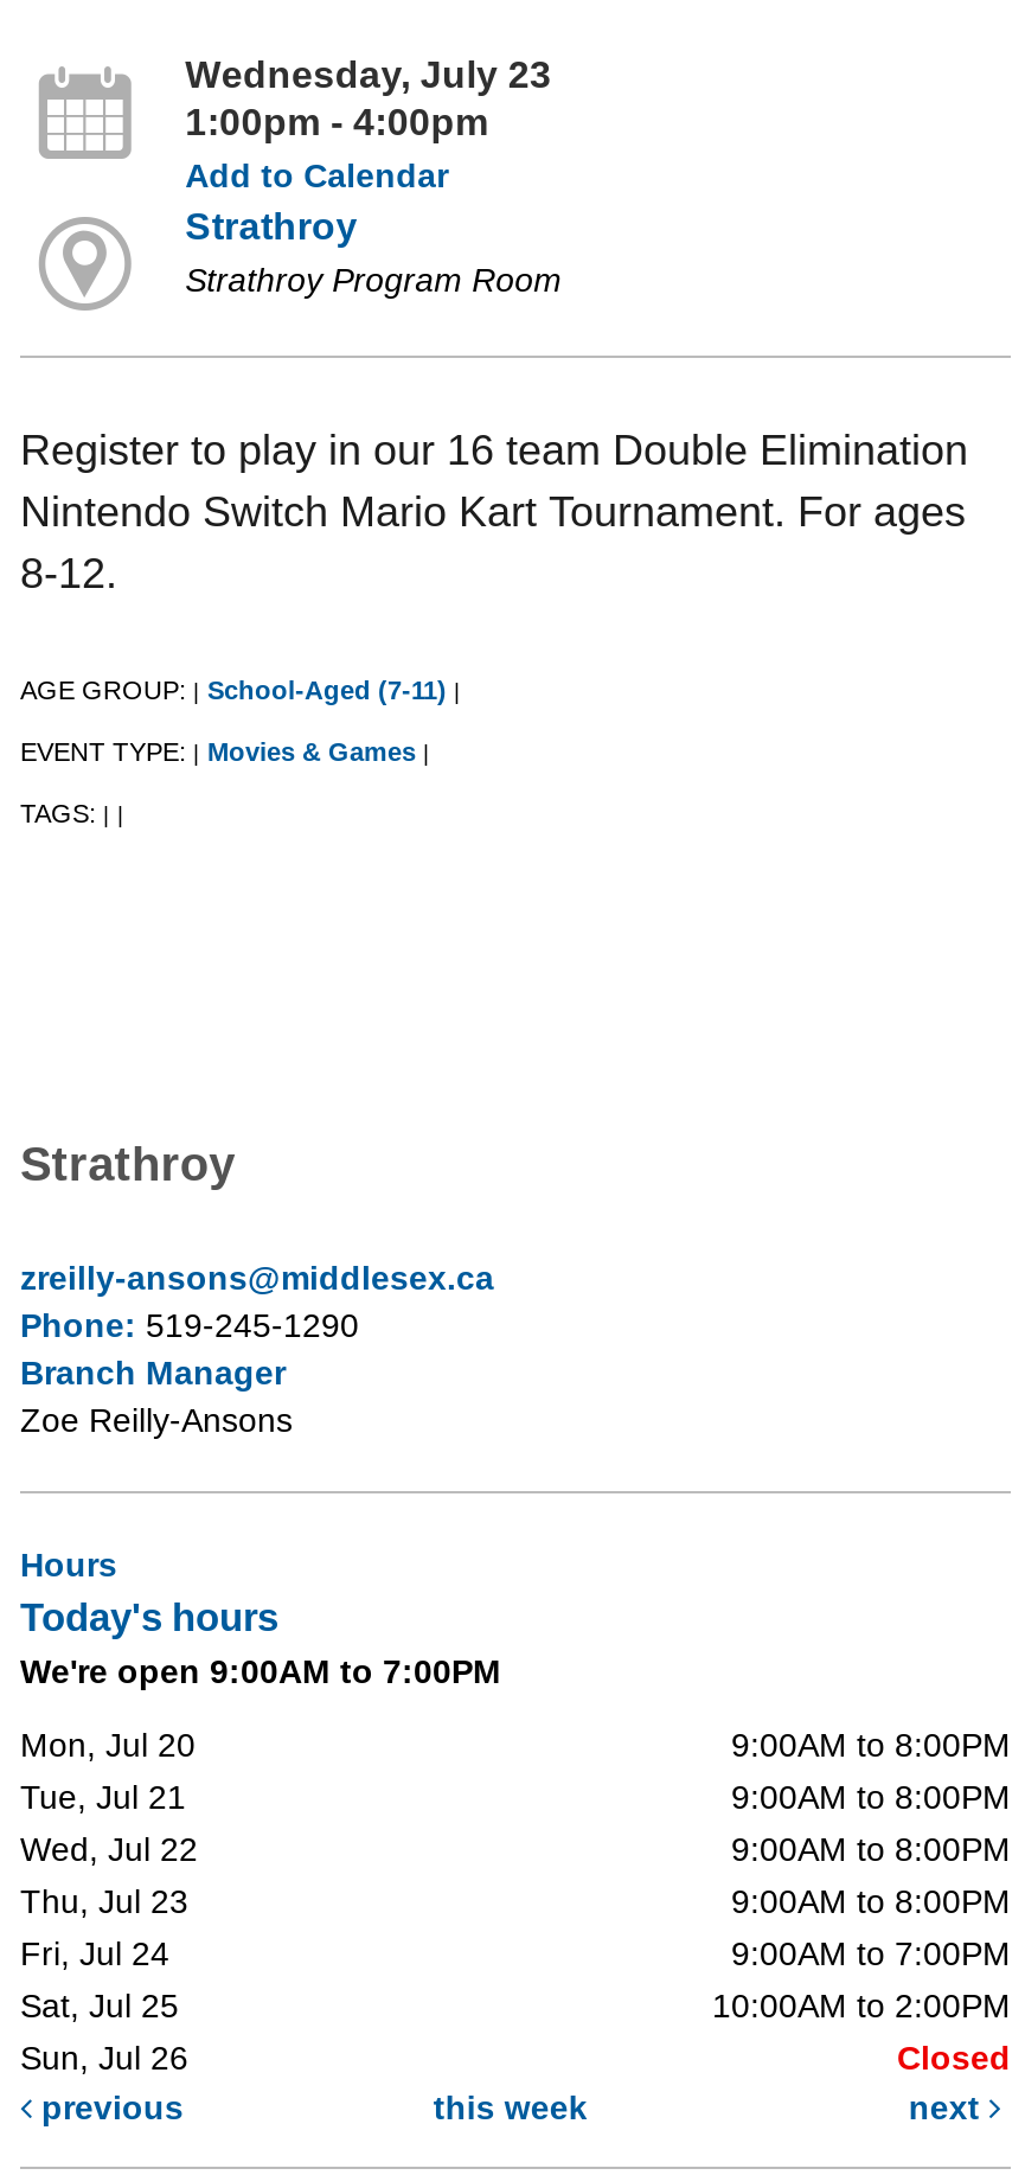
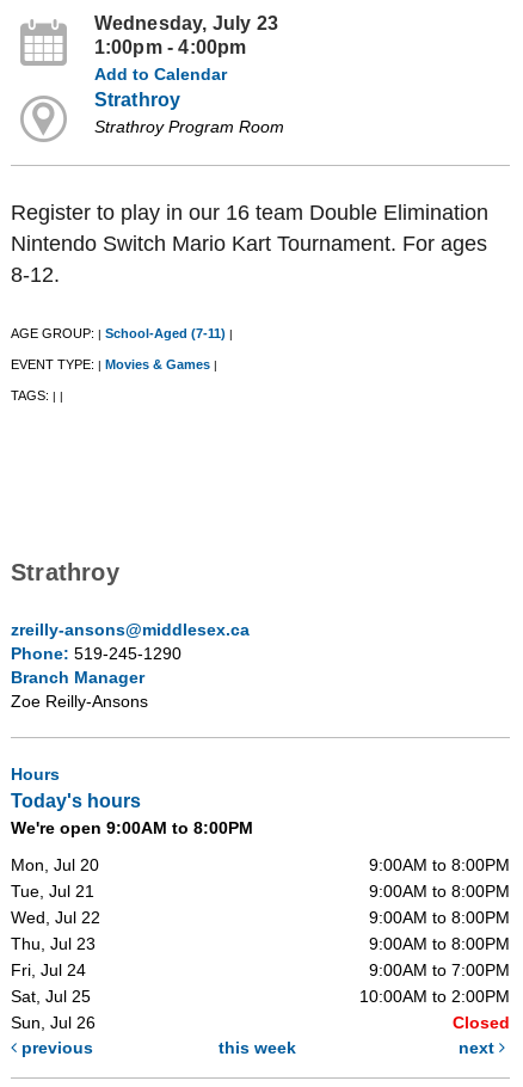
[20,1653,501,1691] We're open 9:00AM to 7:00PM -> [11,818,253,838] We're open 9:00AM to 8:00PM

